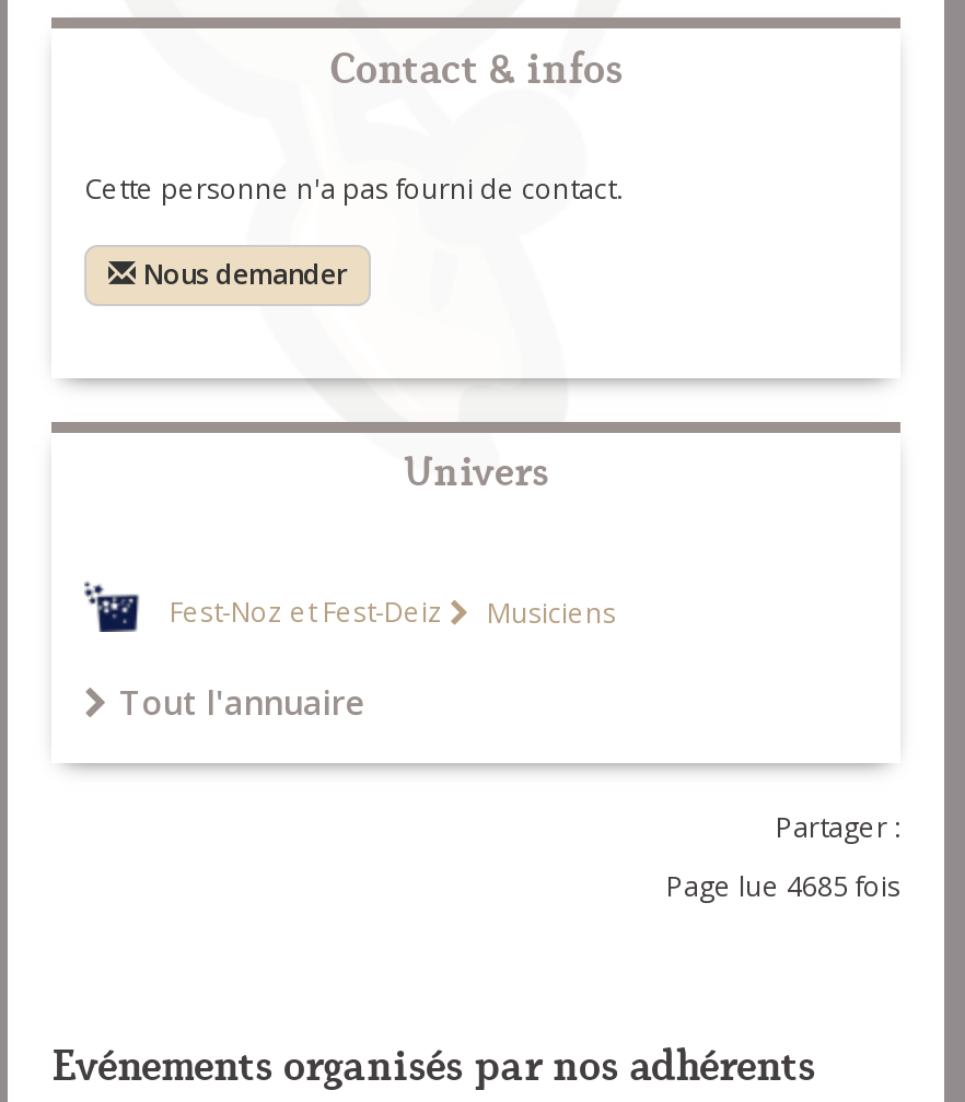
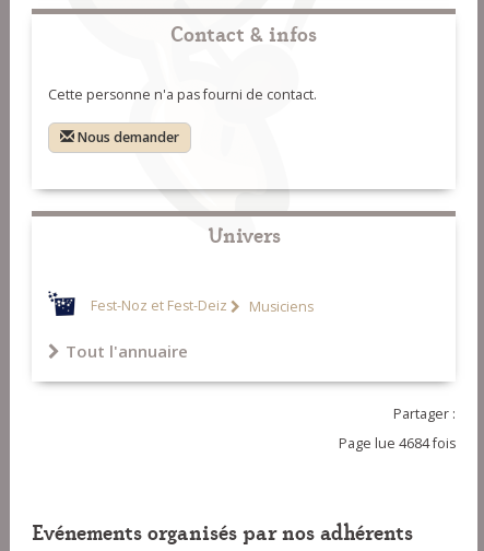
[666,869,900,906] Page lue 4685 fois -> [339,434,456,453] Page lue 4684 fois

